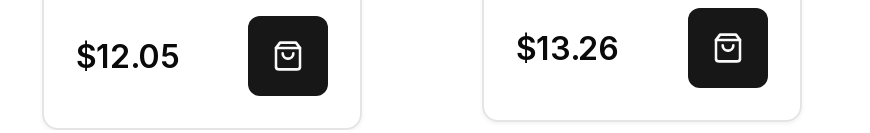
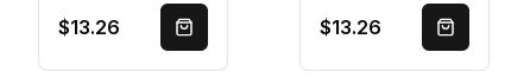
[76,36,180,76] $12.05 -> [58,15,120,39] $13.26

